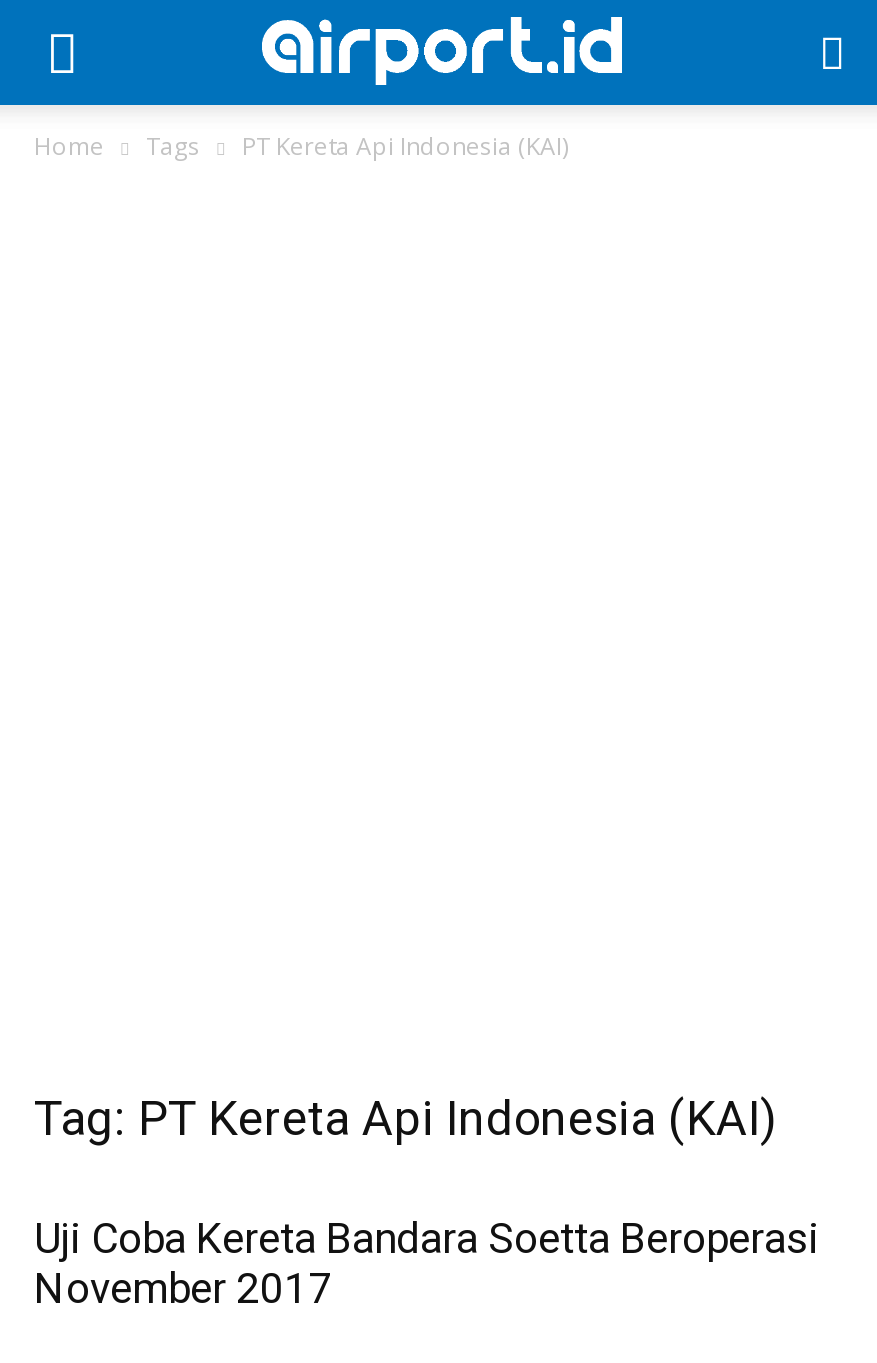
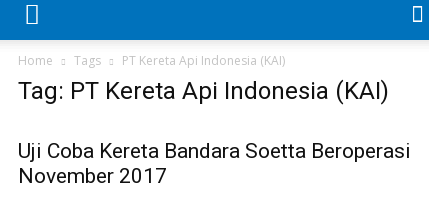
[260,15,624,87] [image] -> none

